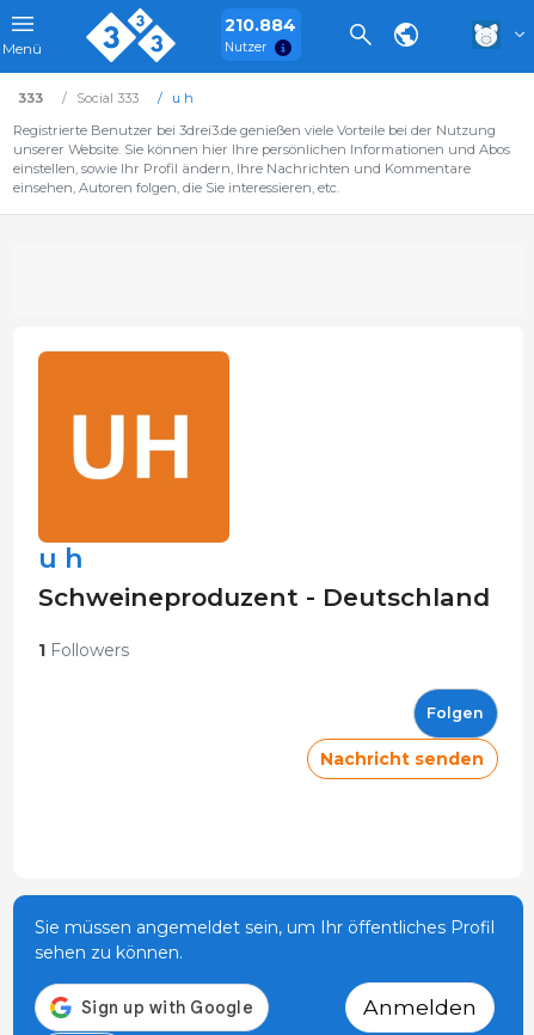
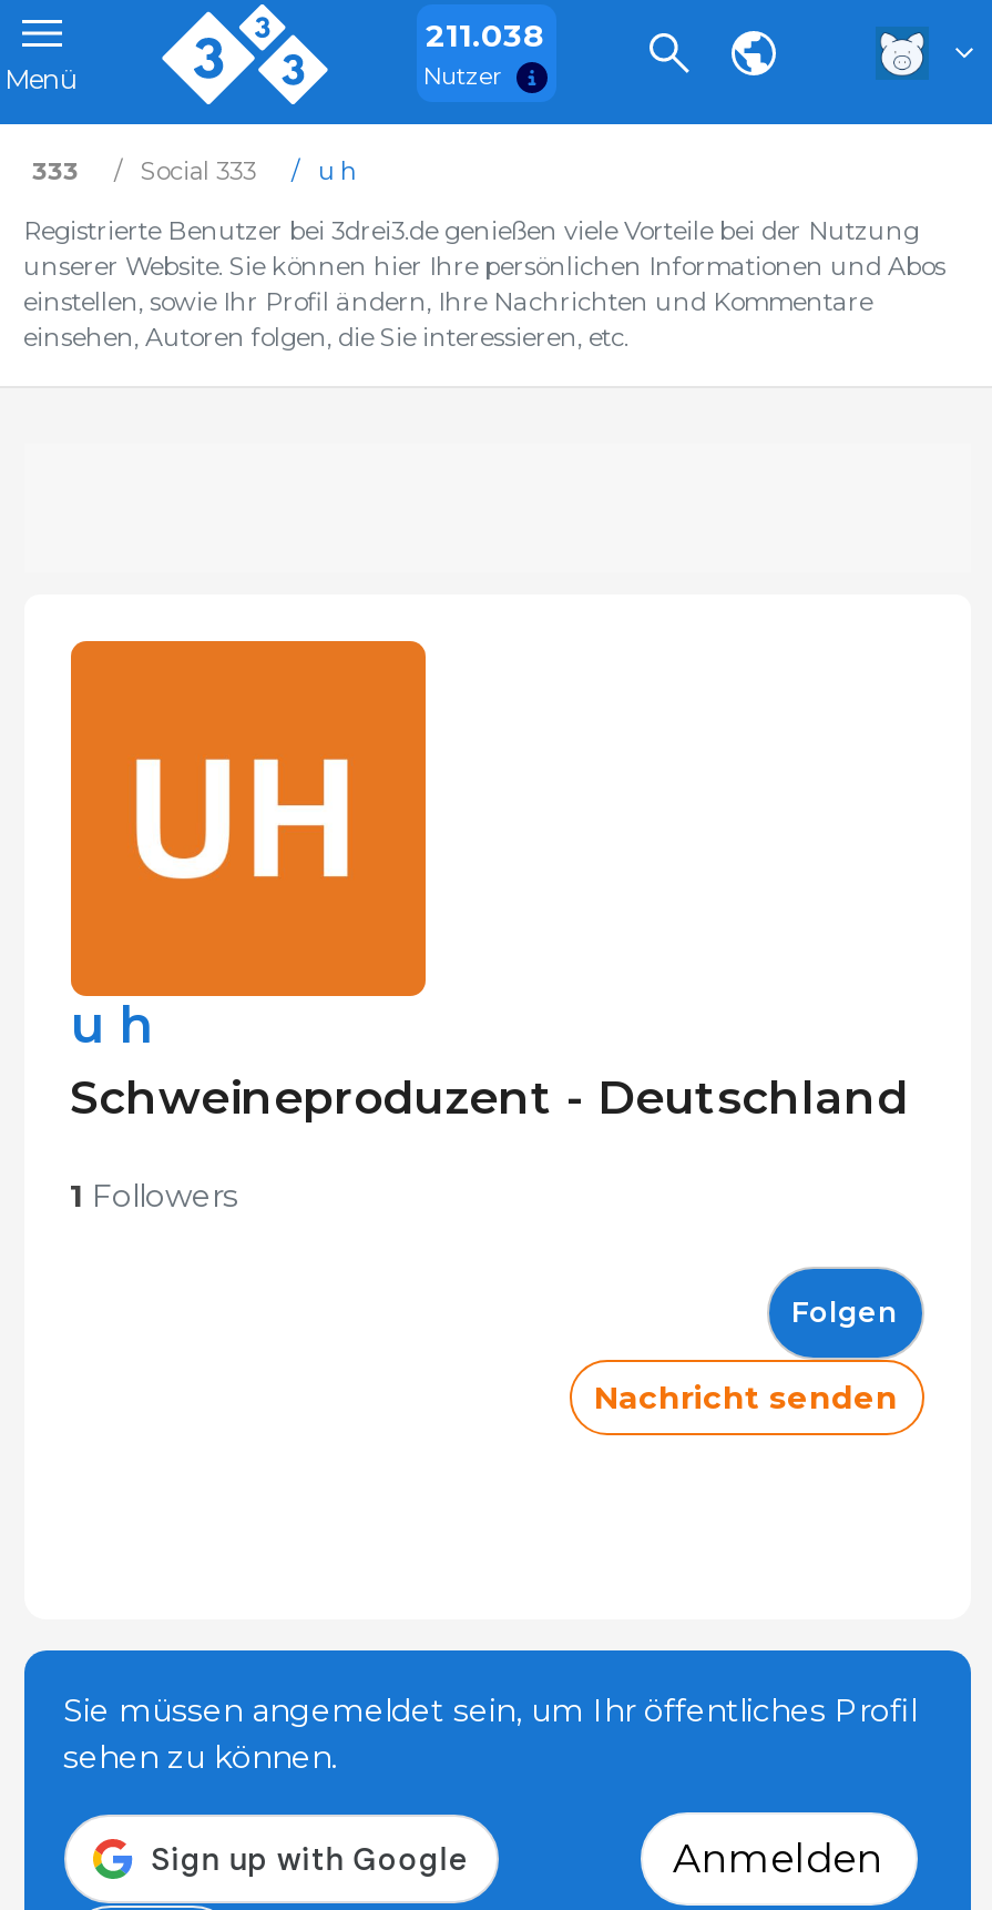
[225,14,297,35] 210.884 -> [426,14,545,54] 211.038

